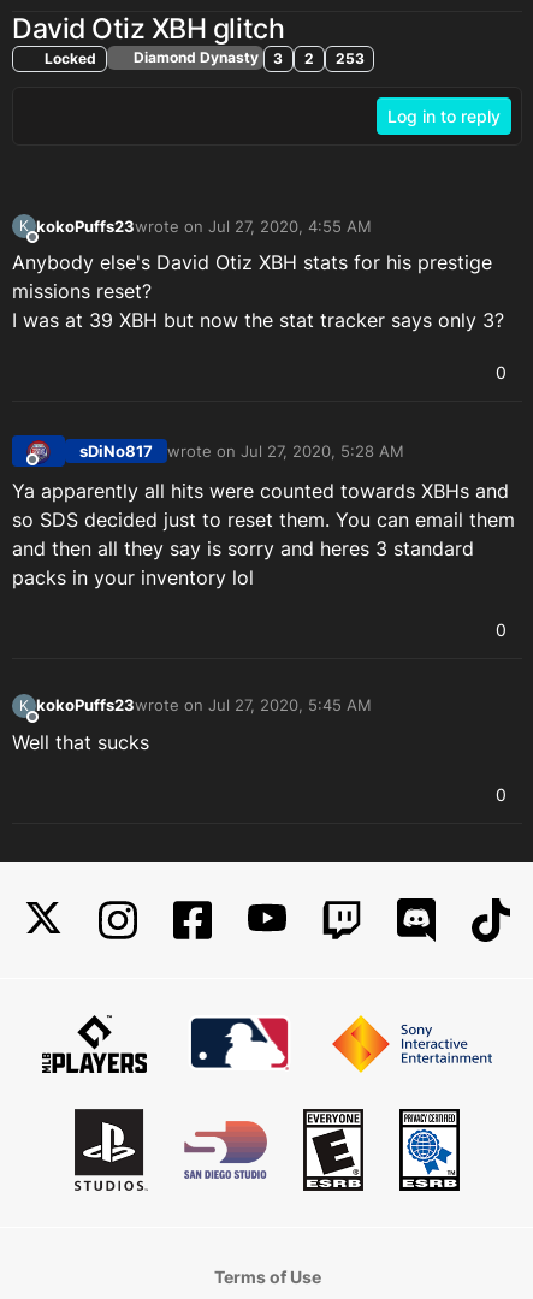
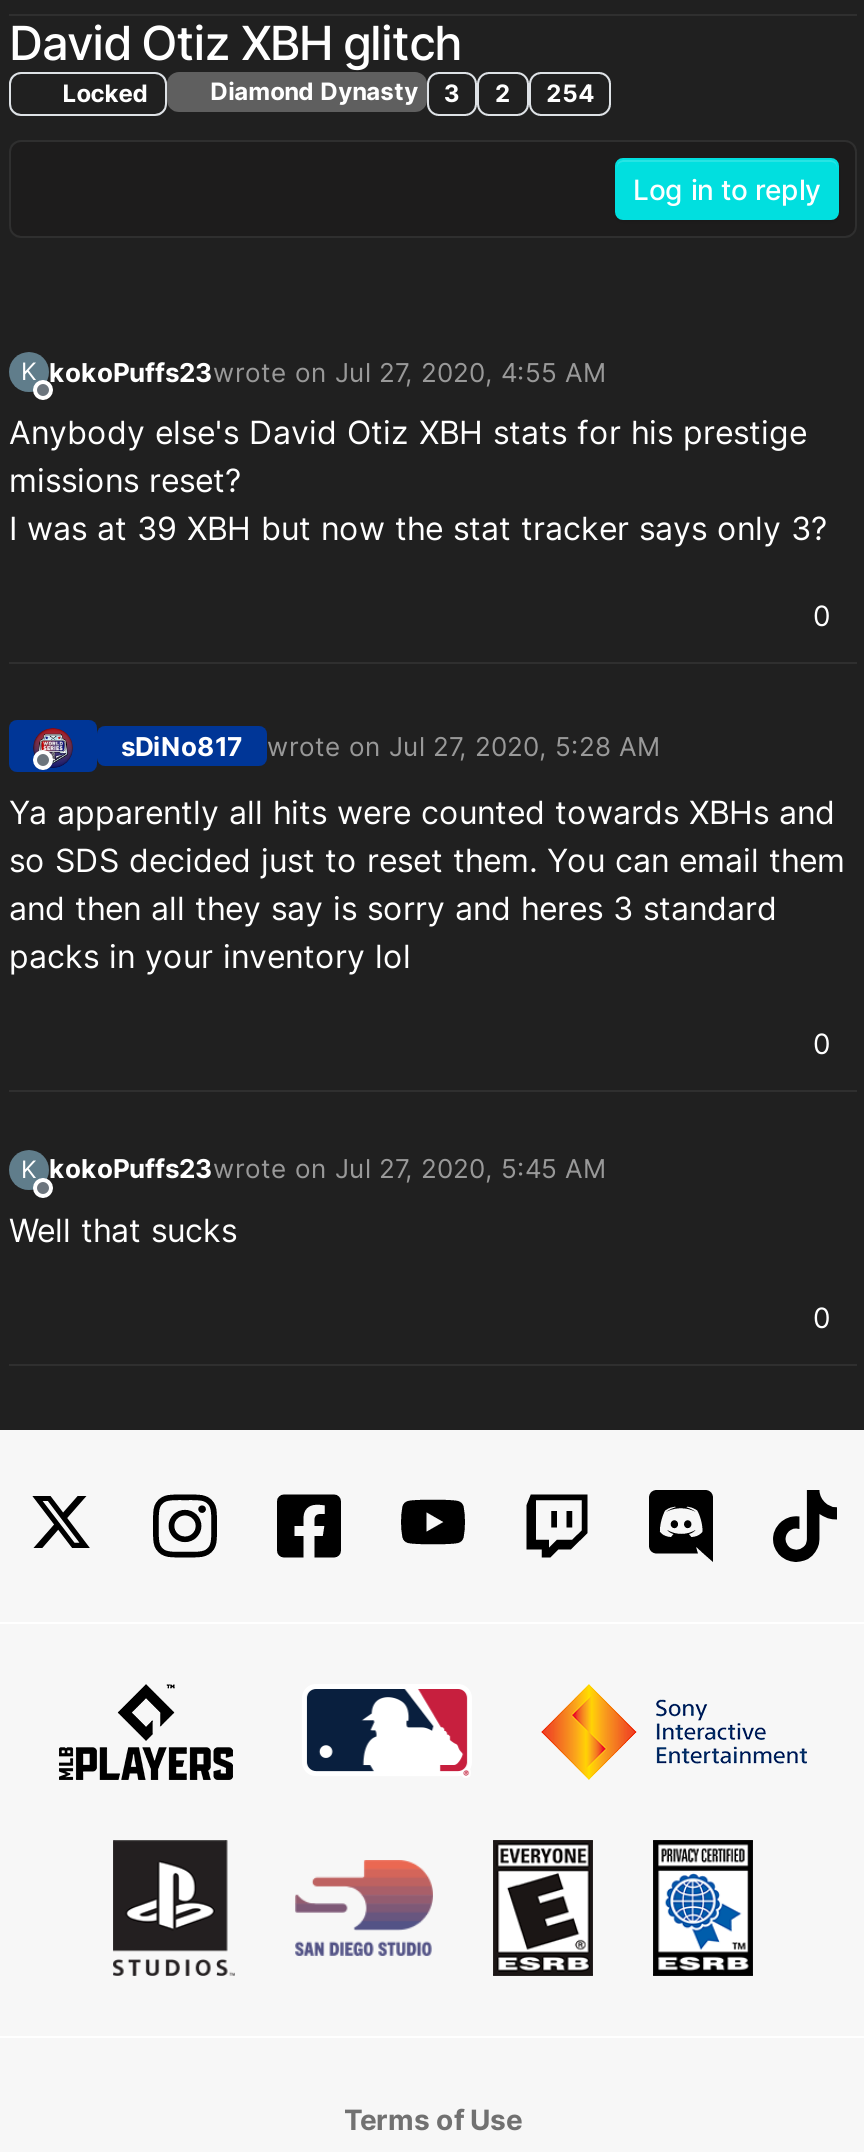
[41,48,364,68] Locked Diamond Dynasty 3 2 253 -> [57,76,594,108] Locked Diamond Dynasty 3 2 254

